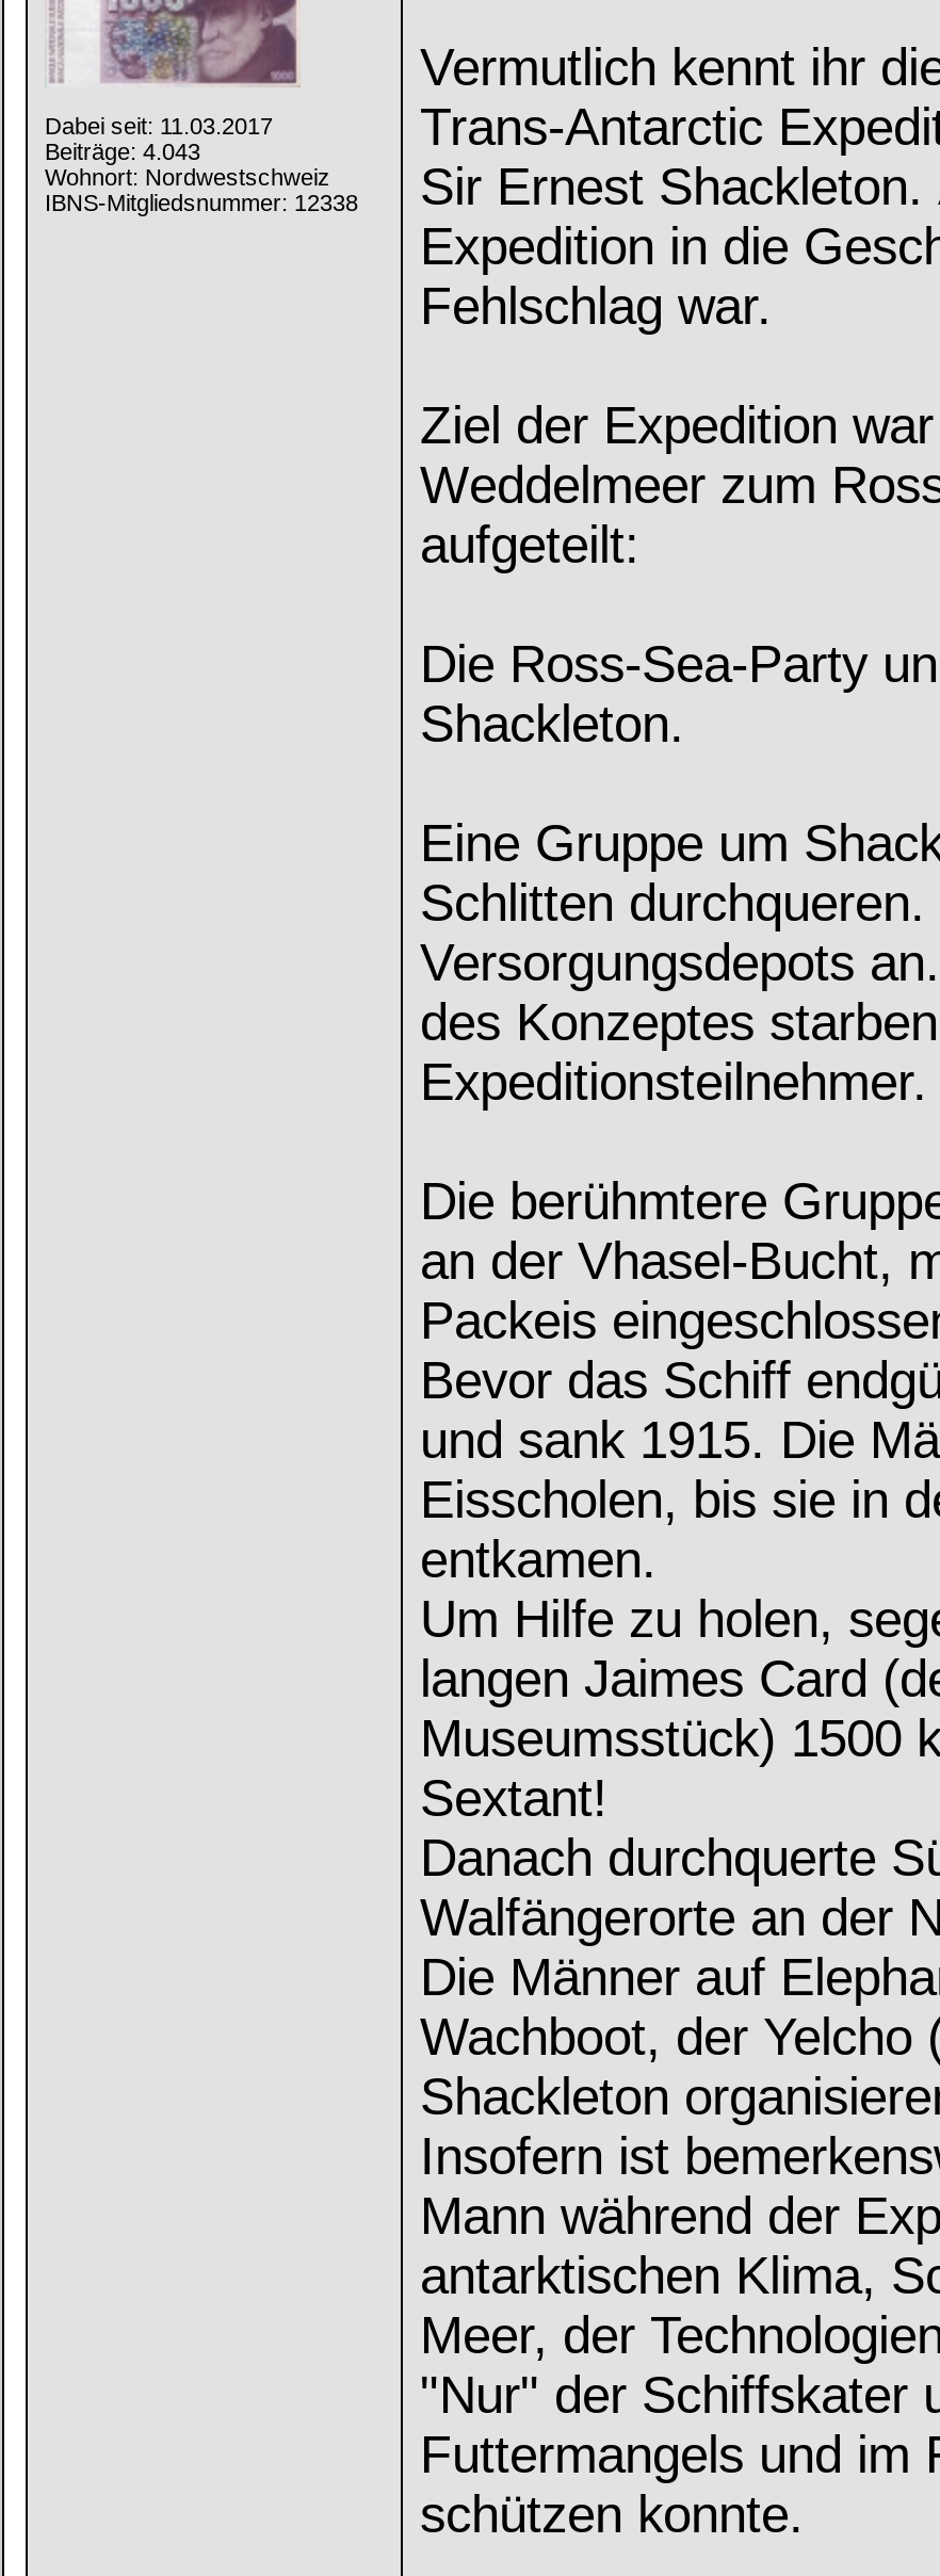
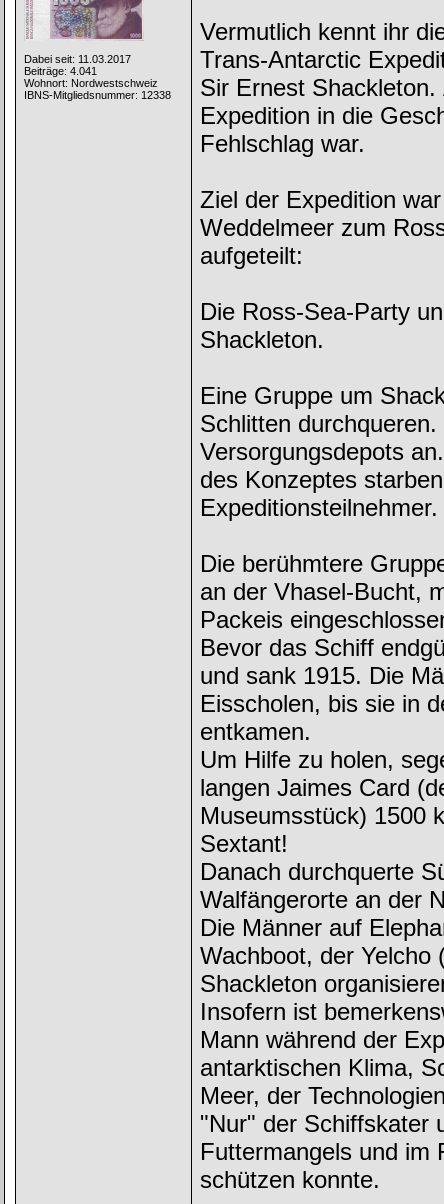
[45,139,200,164] Beiträge: 4.043 -> [24,65,97,77] Beiträge: 4.041

